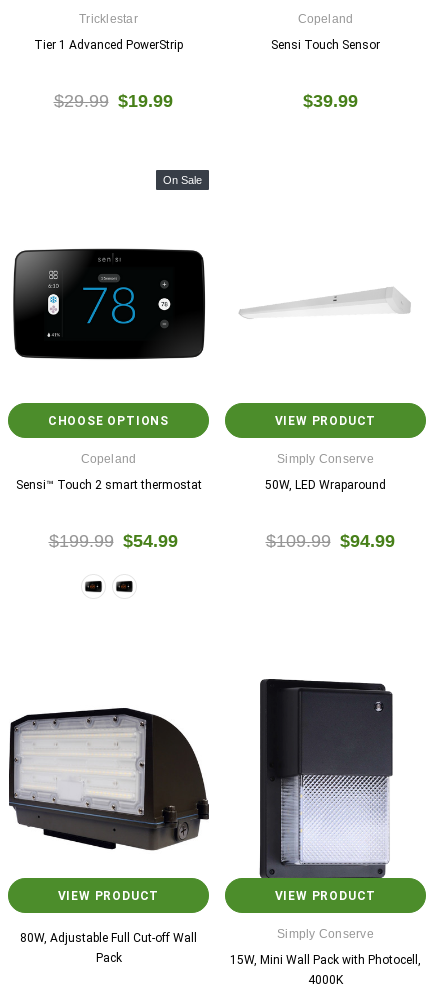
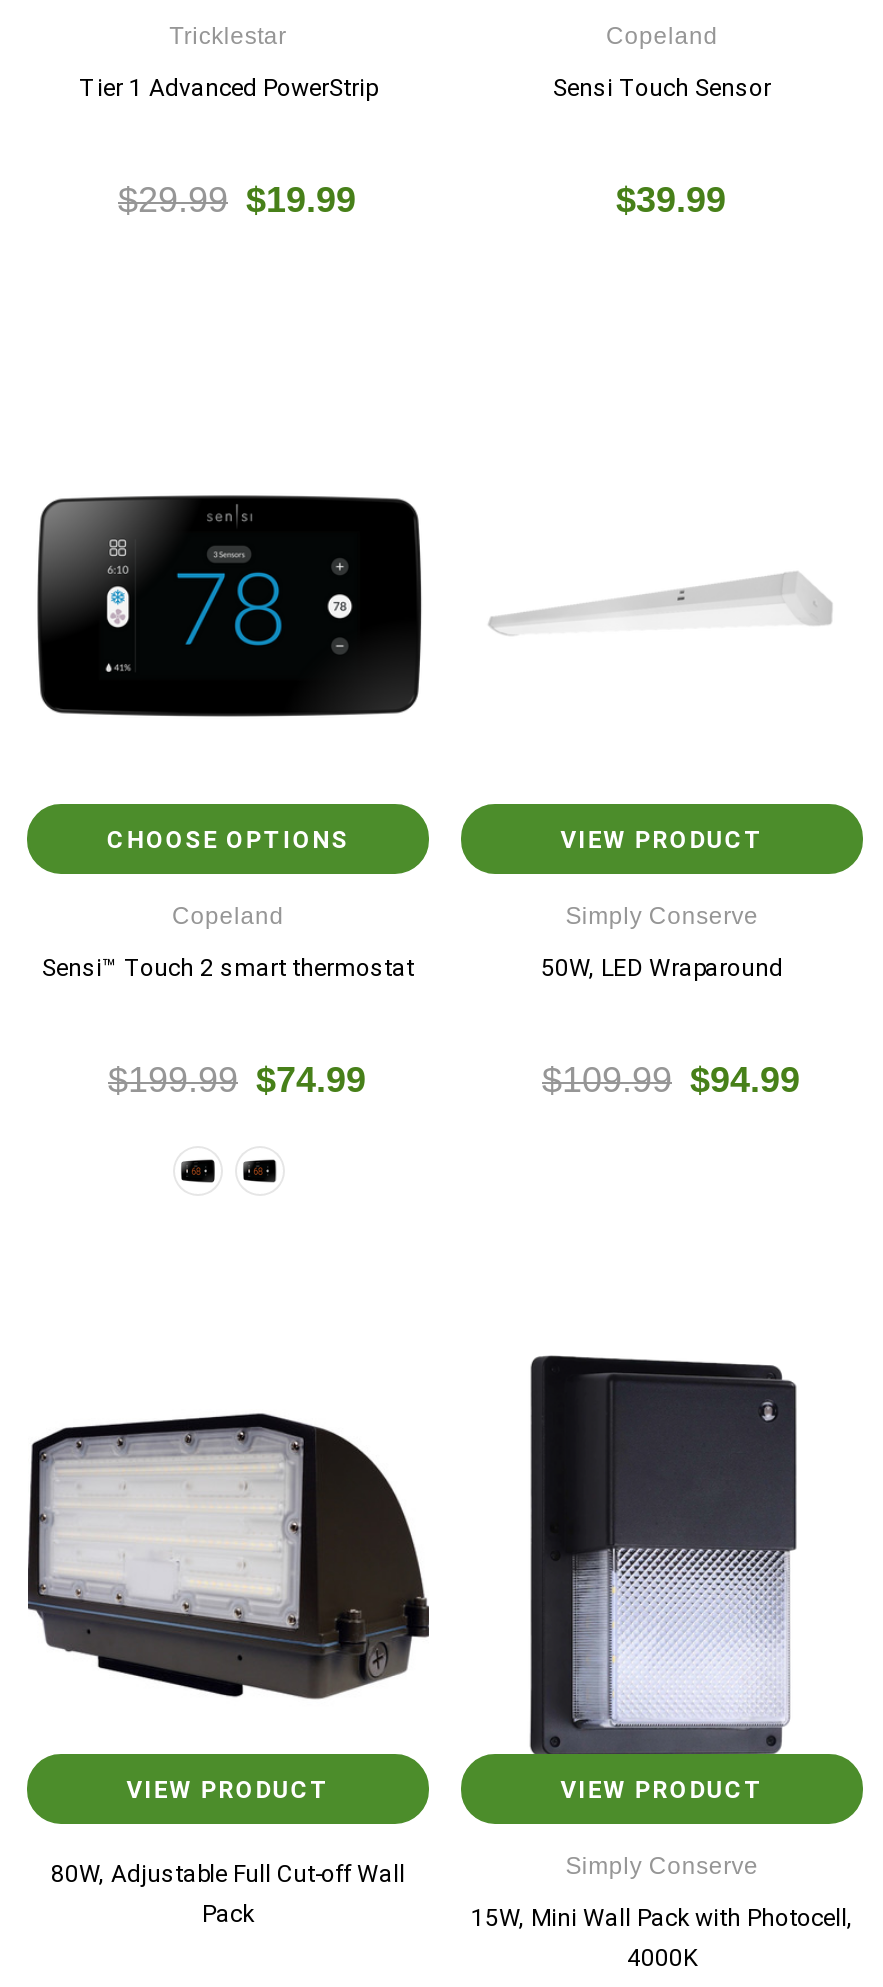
[163,174,202,186] On Sale -> none
[48,531,177,551] $199.99 $54.99 -> [108,1060,366,1100] $199.99 $74.99

